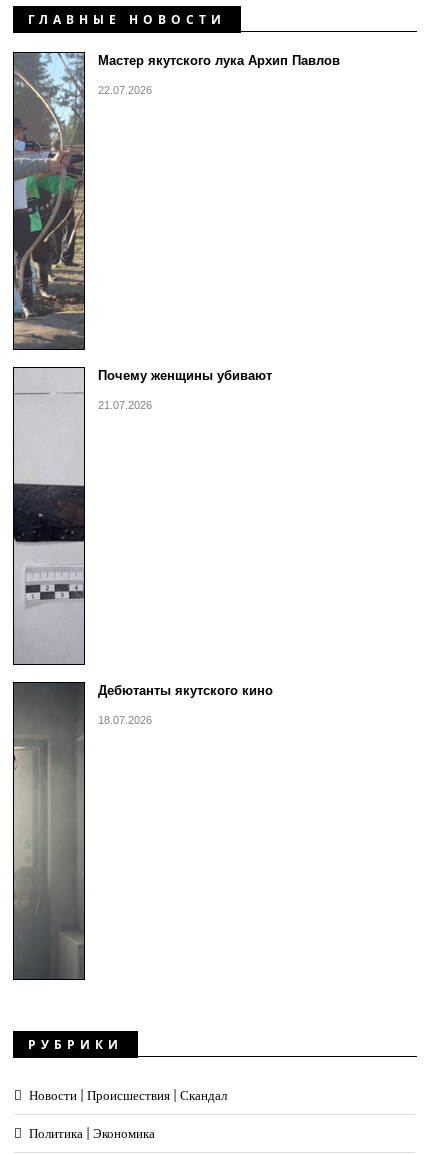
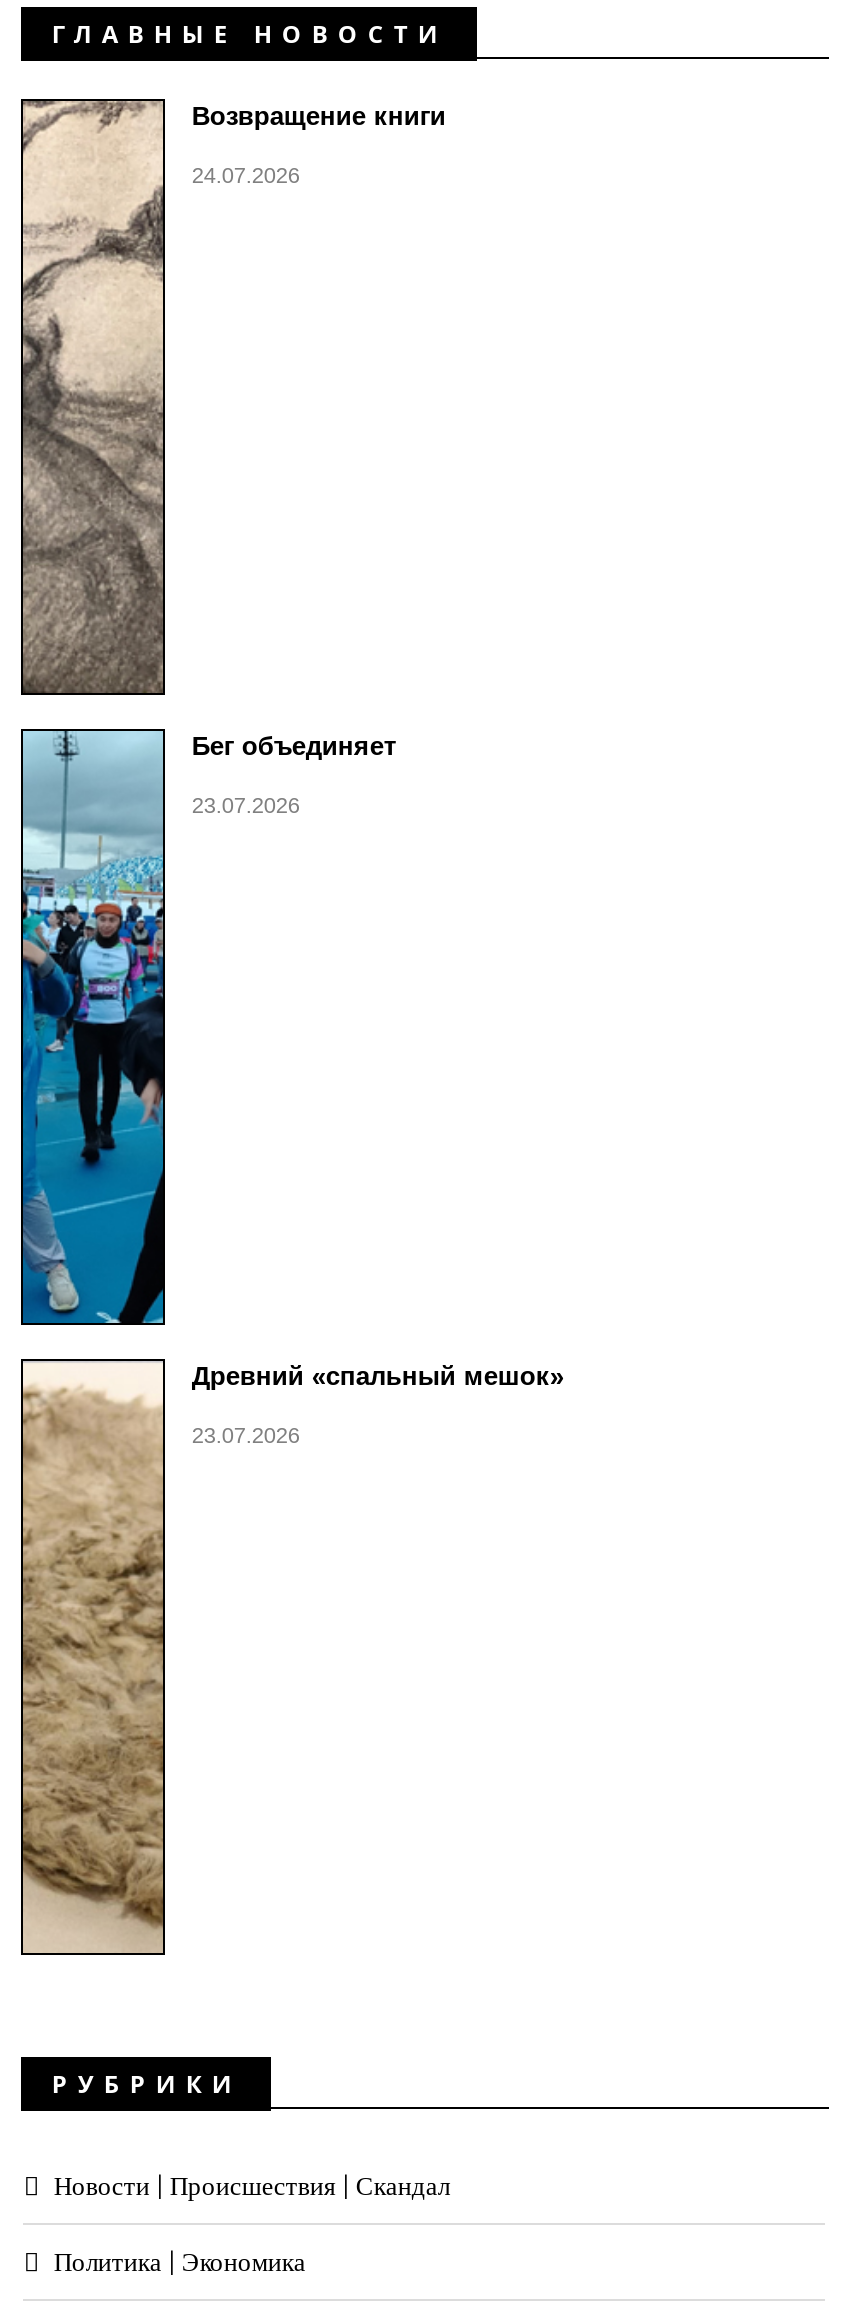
[13,52,340,349] [image] | Мастер якутского лука Архип Павлов -> [21,99,446,693] [image] | Возвращение книги
[98,84,152,96] 22.07.2026 -> [192,163,300,187] 24.07.2026
[13,368,272,665] [image] | Почему женщины убивают -> [21,729,396,1325] [image] | Бег объединяет
[98,399,152,411] 21.07.2026 -> [192,793,300,817] 23.07.2026
[13,682,273,980] [image] | Дебютанты якутского кино -> [21,1359,564,1955] [image] | Древний «спальный мешок»
[98,714,152,726] 18.07.2026 -> [192,1423,300,1447] 23.07.2026

